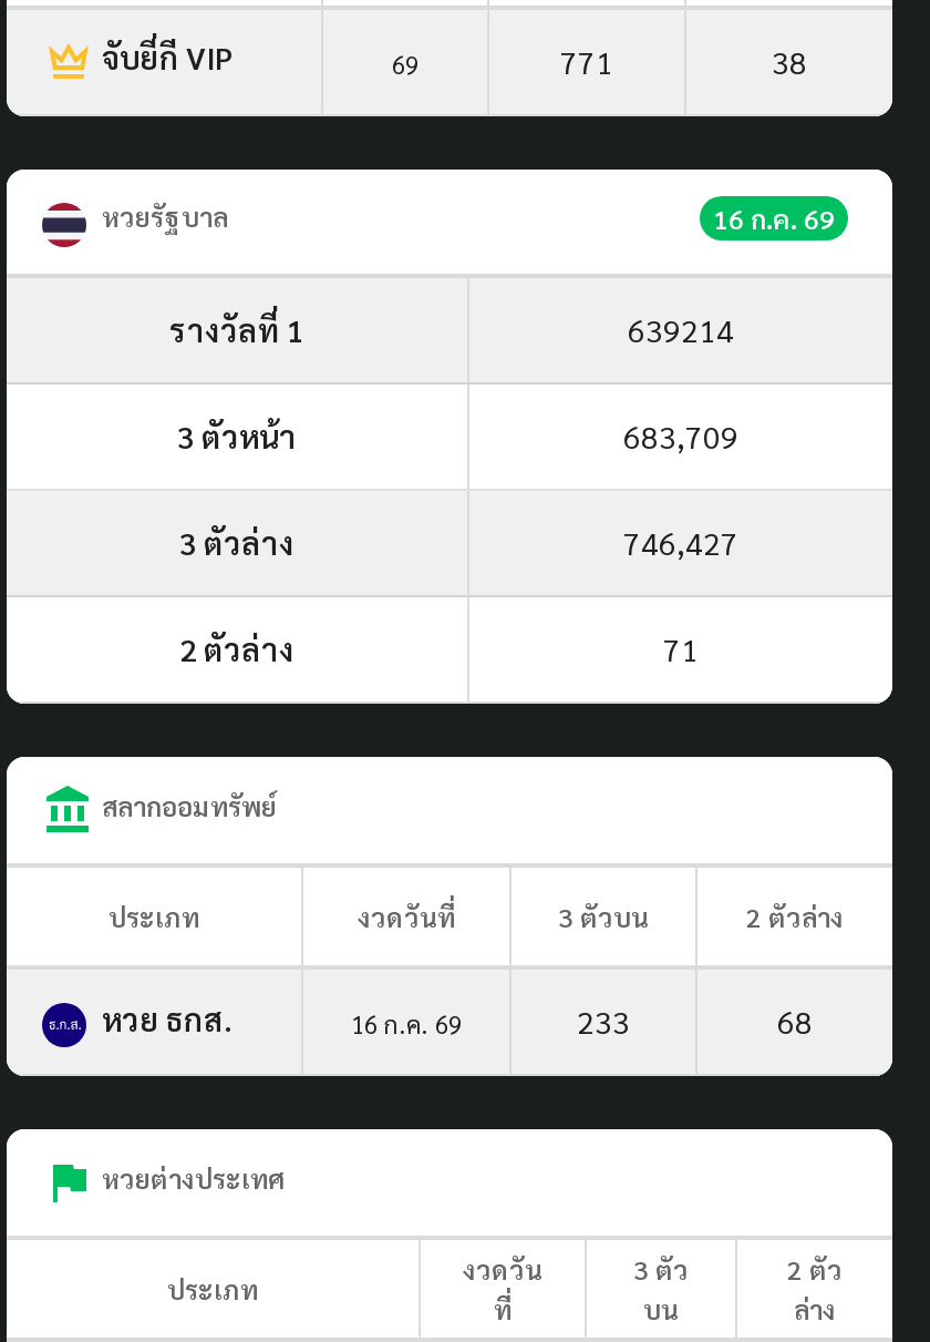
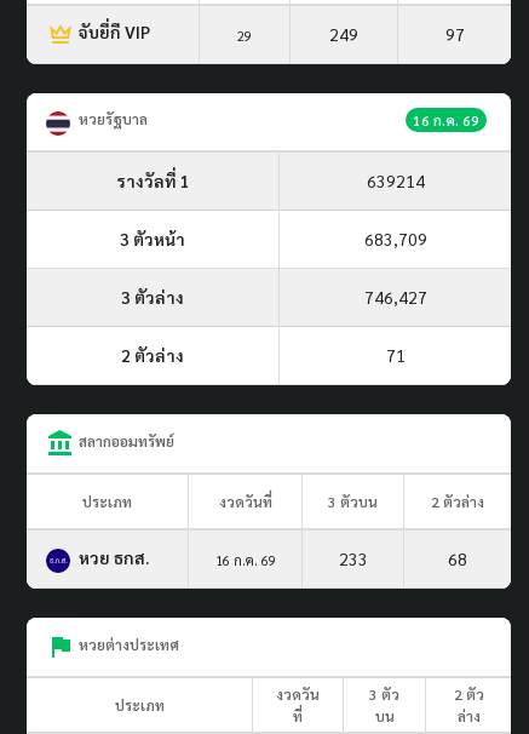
[392,47,418,80] 69 -> [237,26,252,45] 29
[560,41,613,80] 771 -> [329,23,358,45] 249
[772,41,807,80] 38 -> [445,23,464,45] 97

